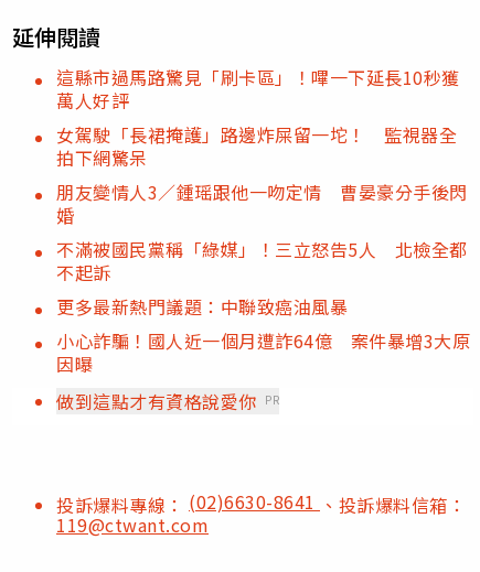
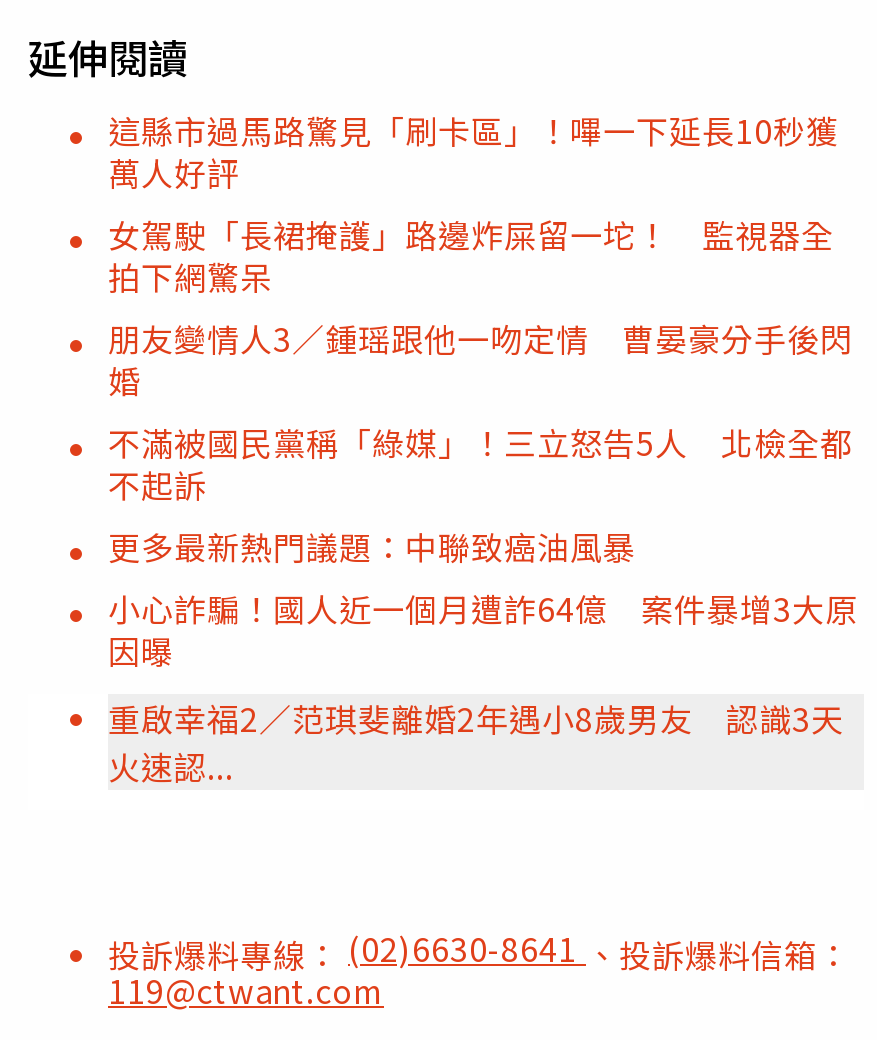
[56,388,279,415] 做到這點才有資格說愛你 PR -> [108,694,844,790] 重啟幸福2／范琪斐離婚2年遇小8歲男友 認識3天 | 火速認...

